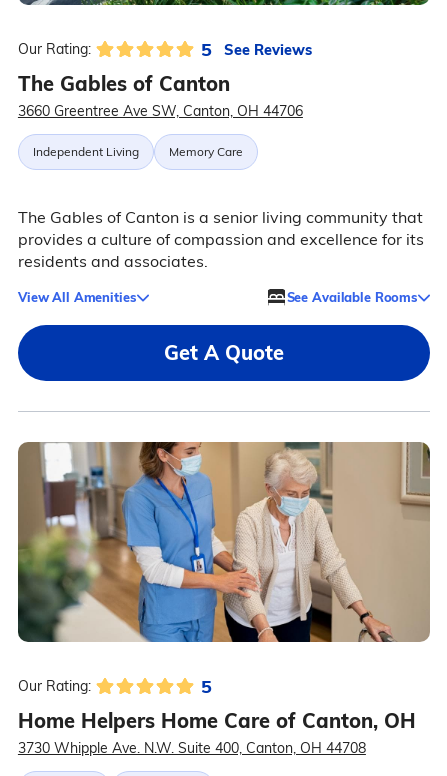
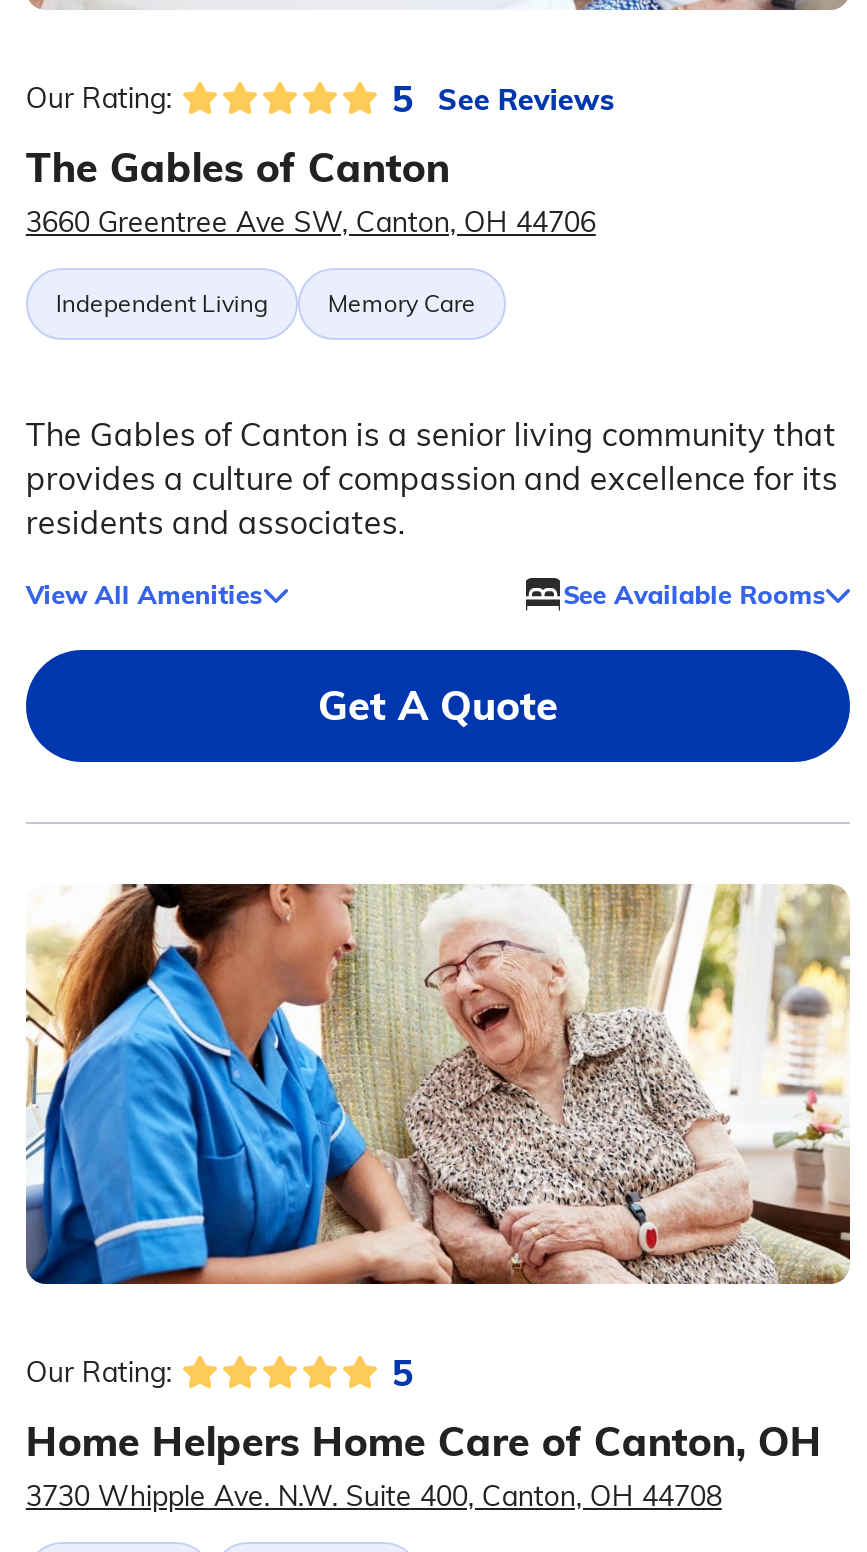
[17,441,431,643] [image] -> [24,882,850,1286] [image]

